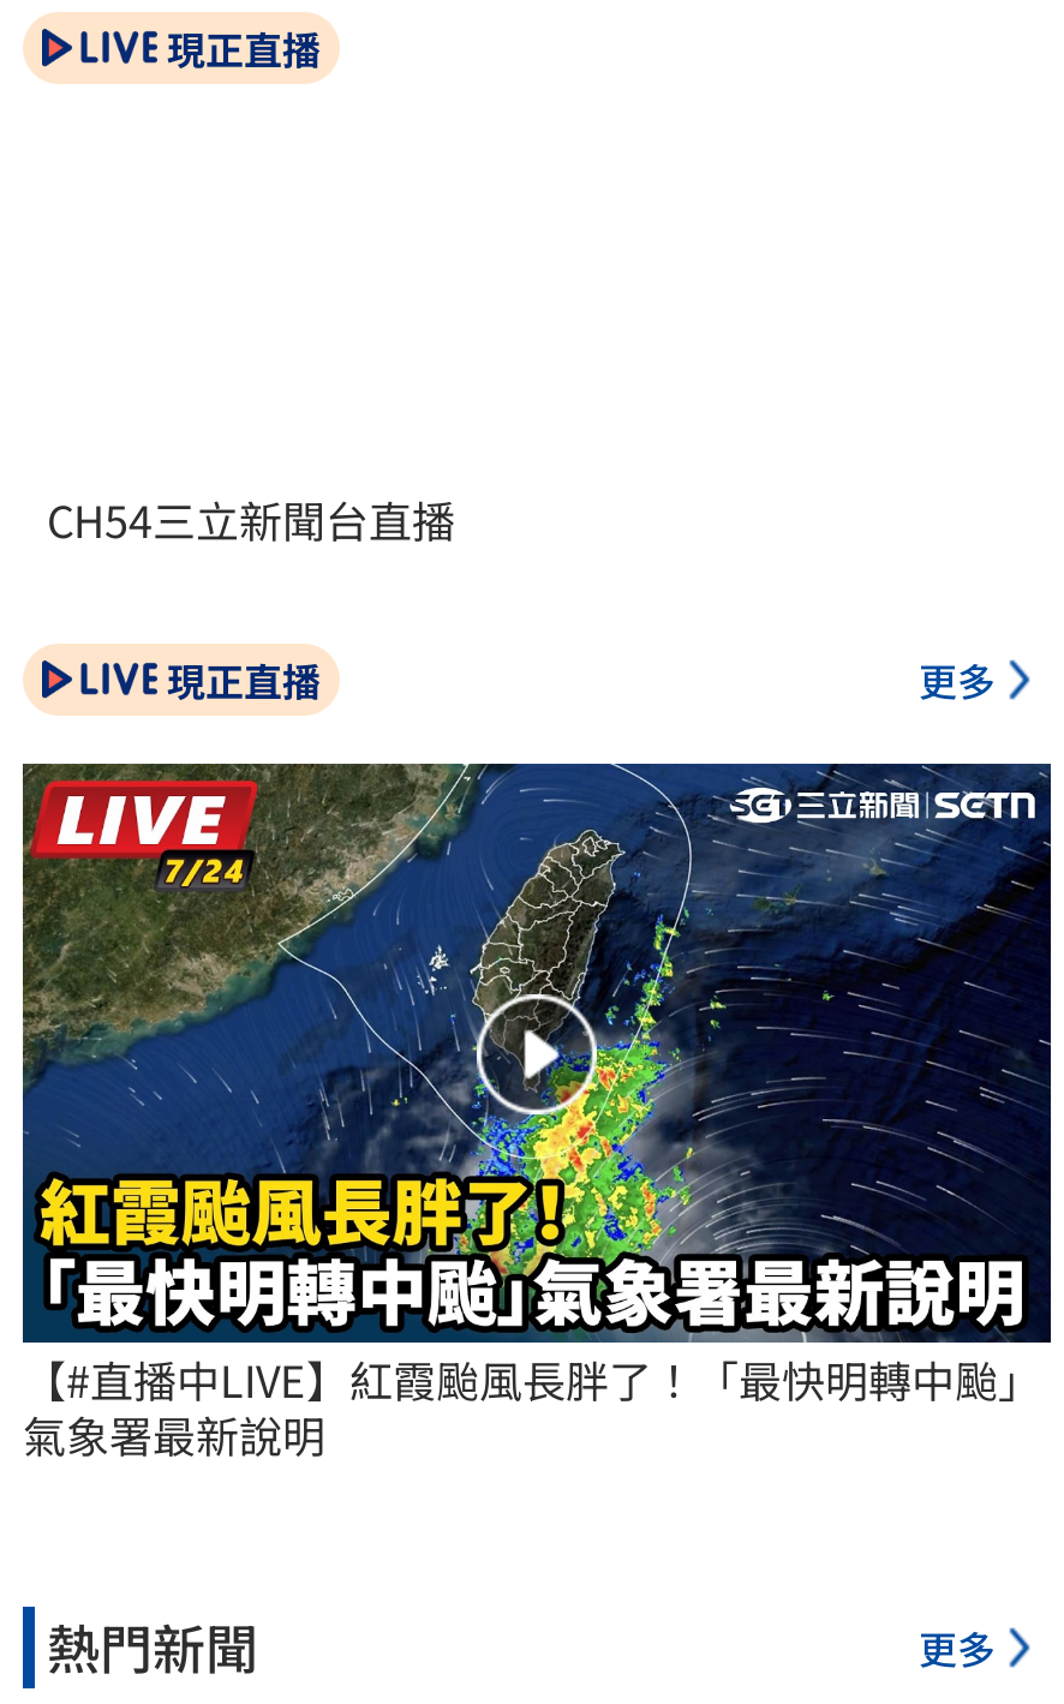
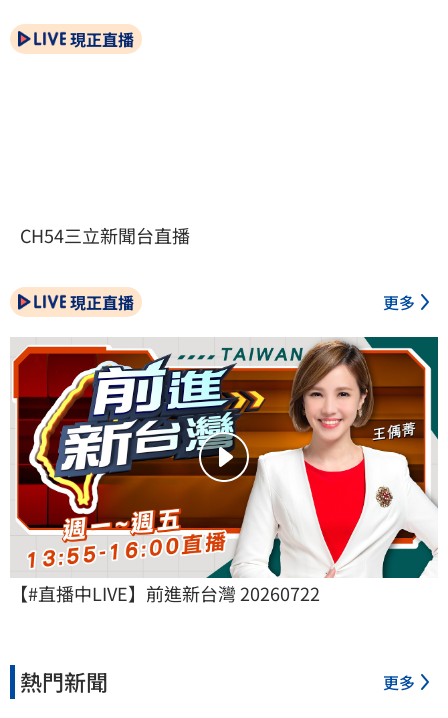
[20,760,1053,1465] [image] | 【#直播中LIVE】紅霞颱風長胖了！「最快明轉中颱」 | 氣象署最新說明 -> [10,336,439,605] [image] | 【#直播中LIVE】前進新台灣 20260722

